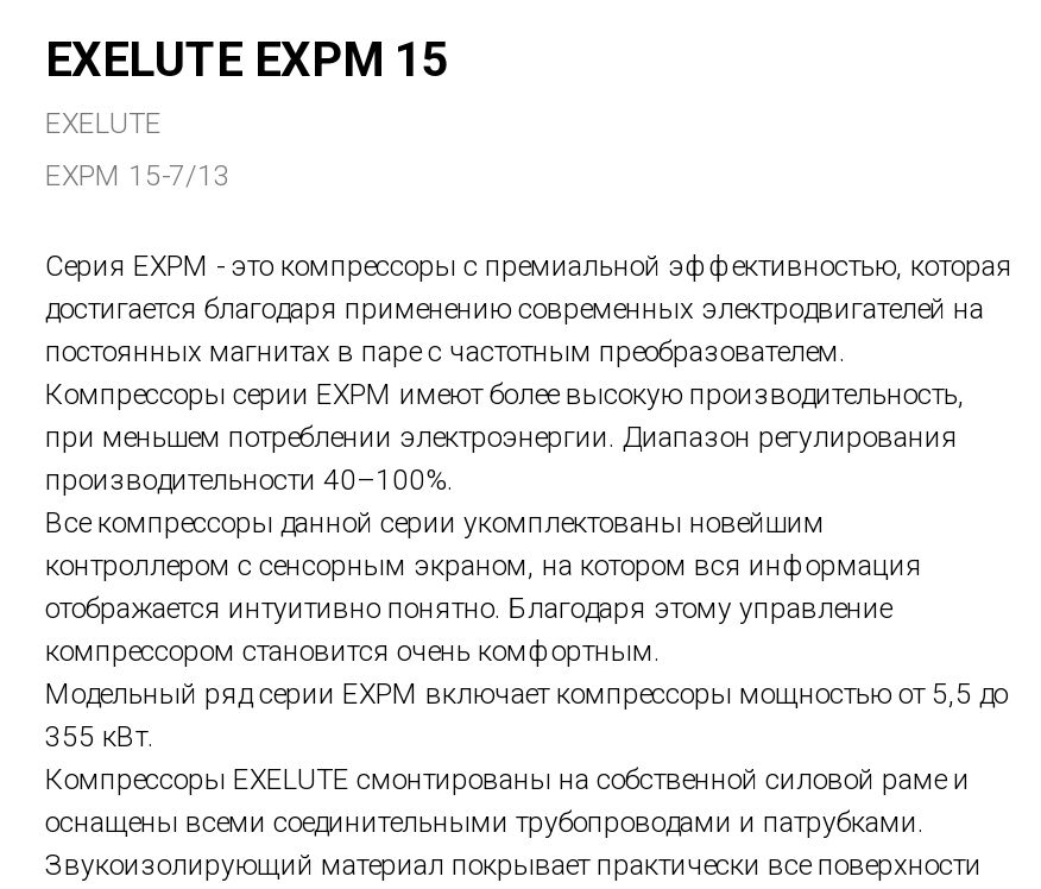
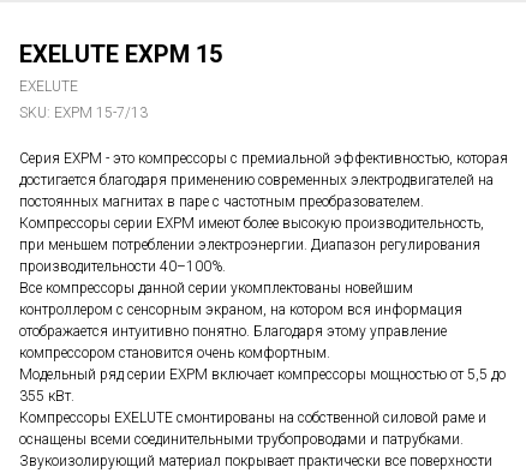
[45,159,231,193] EXPM 15-7/13 -> [19,104,148,121] SKU: EXPM 15-7/13

